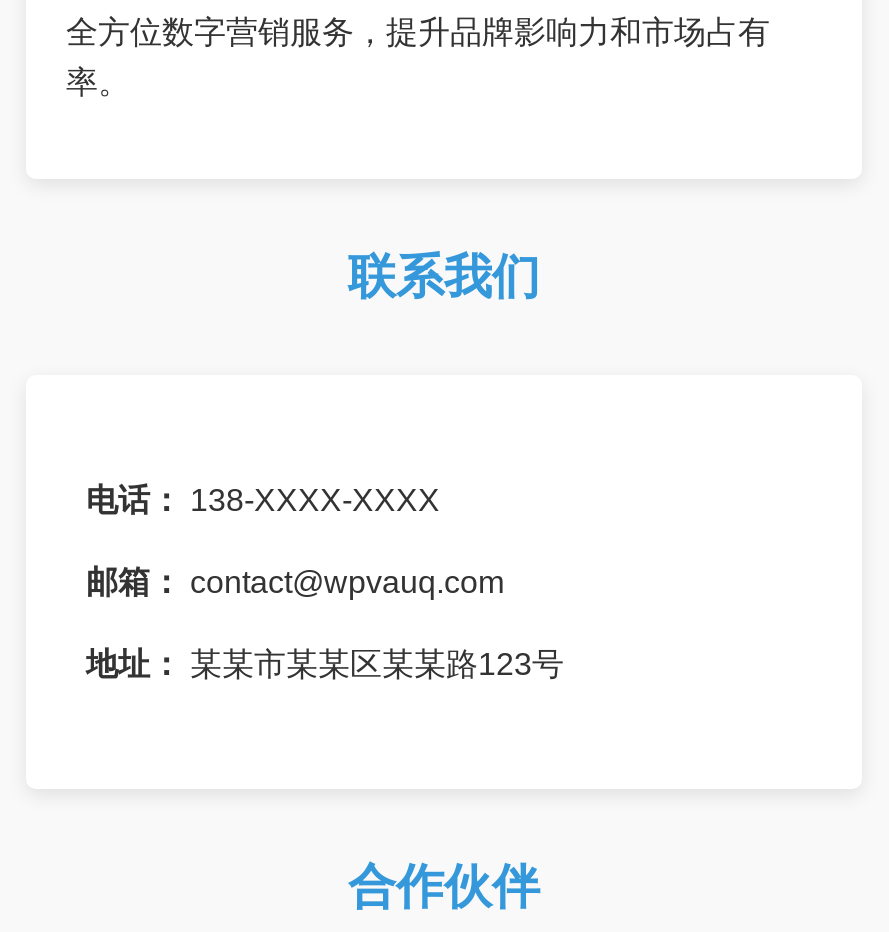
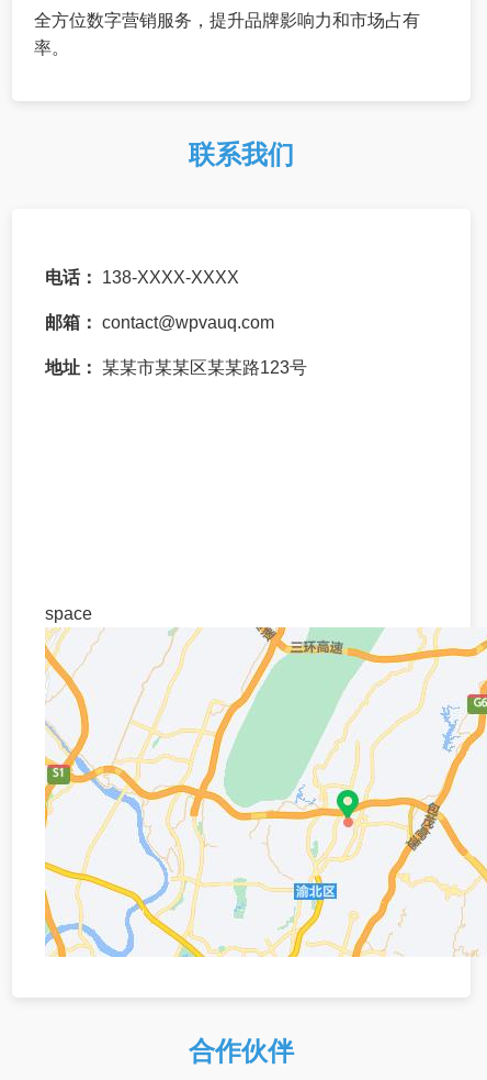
none -> [44,626,484,958] [image]
none -> [45,604,92,623] space

